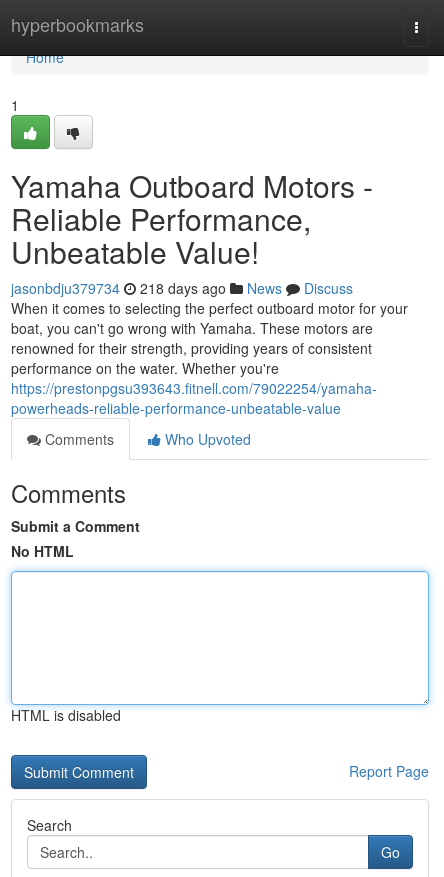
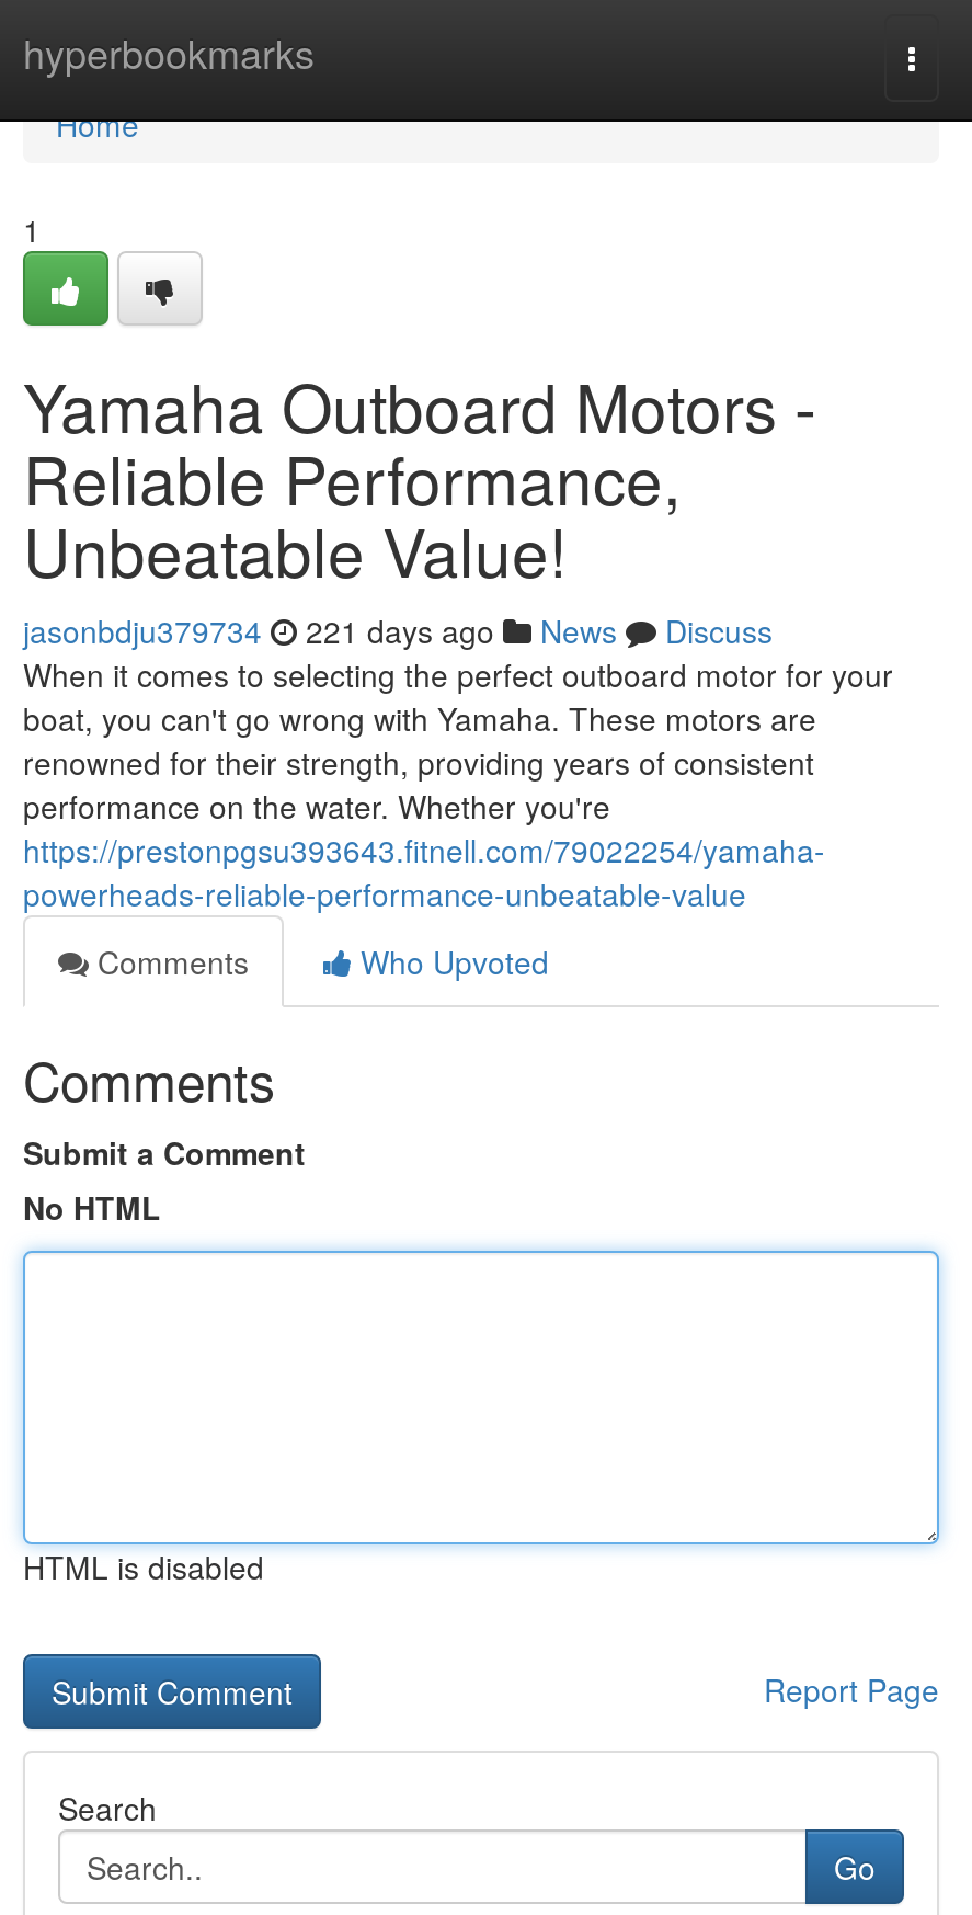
[11,278,353,298] jasonbdju379734 218 days ago News Discuss -> [23,608,773,652] jasonbdju379734 221 days ago News Discuss

